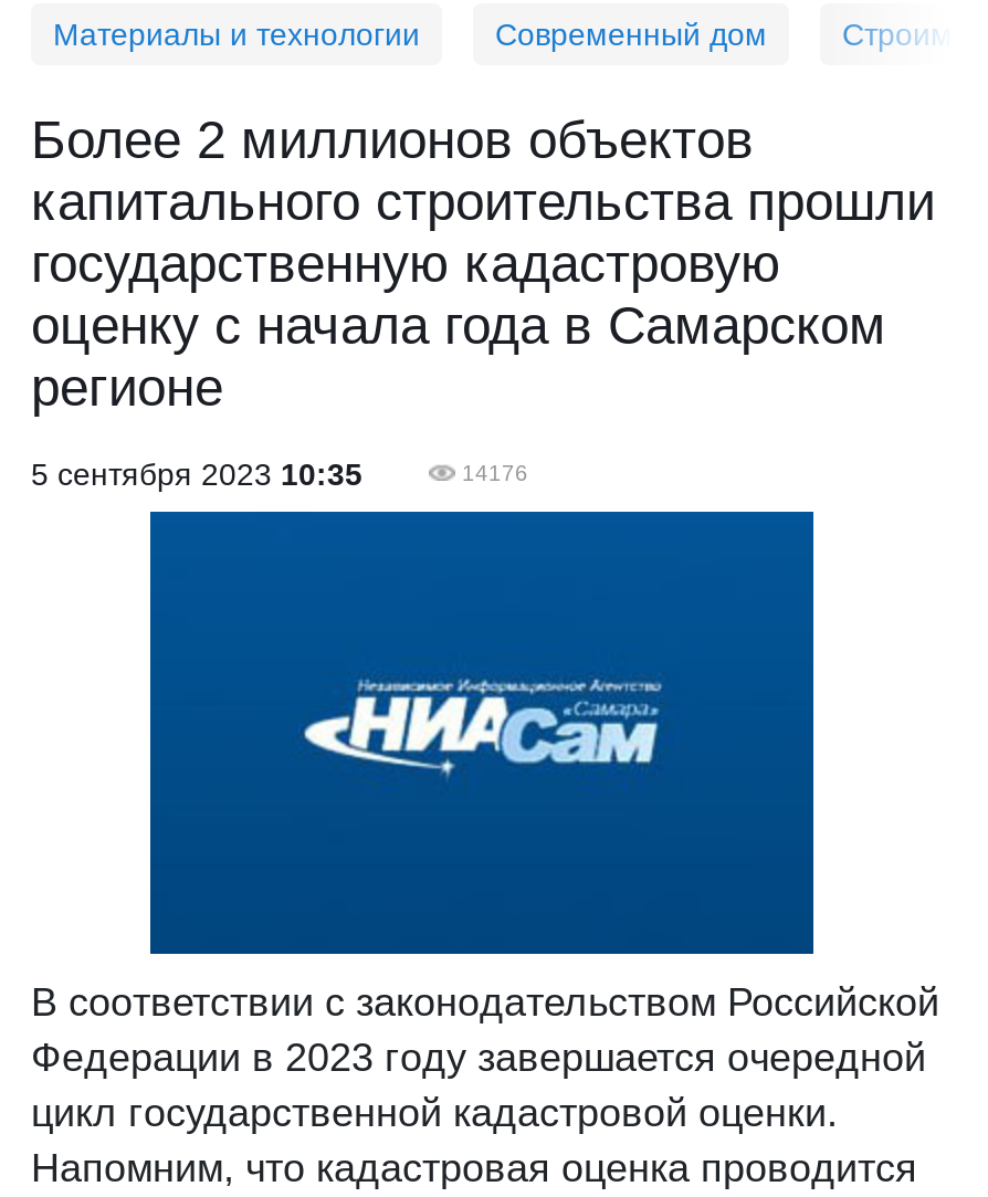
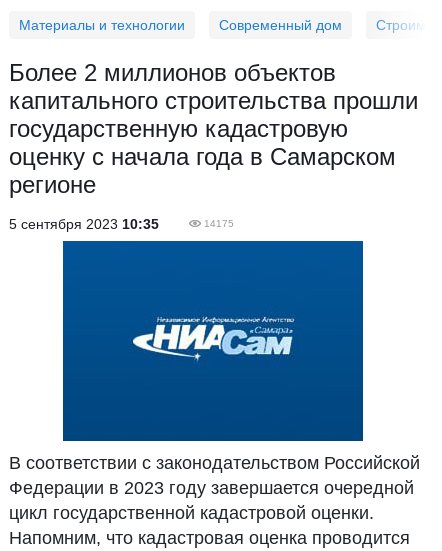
[462,461,528,485] 14176 -> [204,218,234,229] 14175

